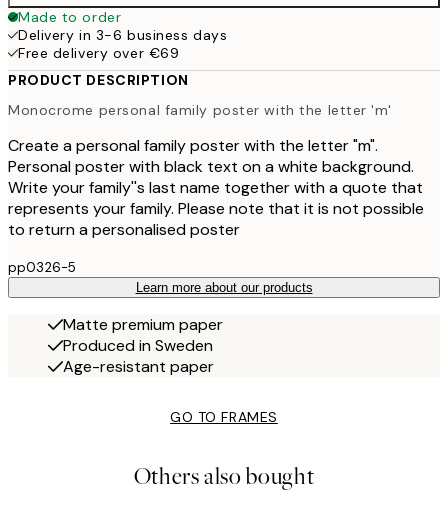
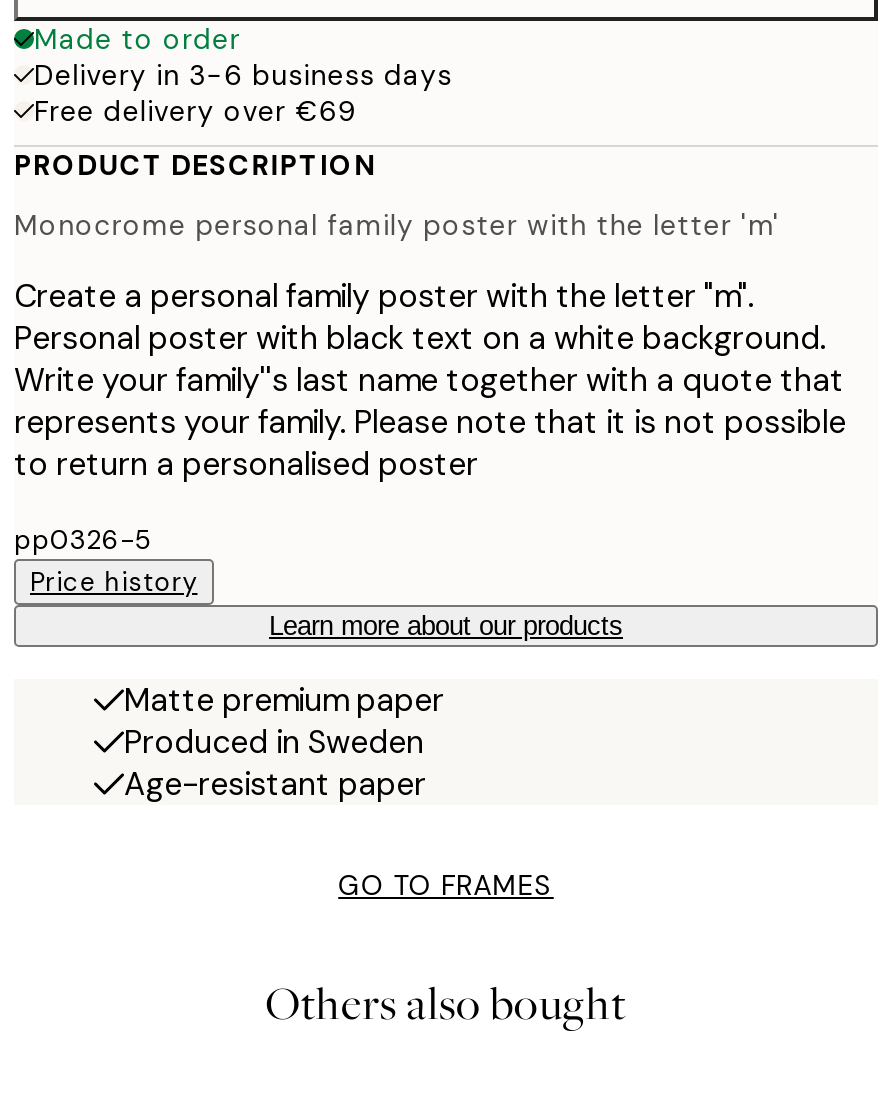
none -> [30,565,198,599] Price history

